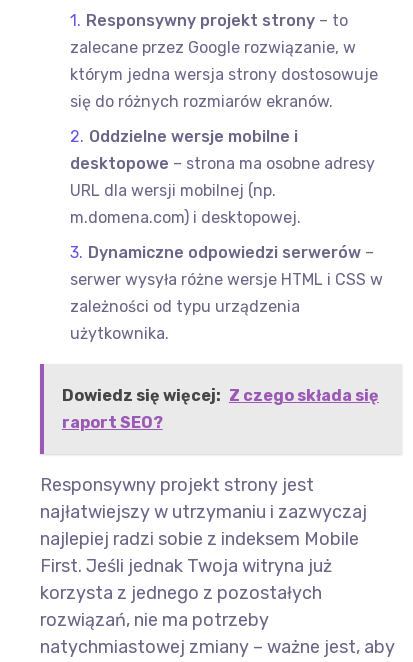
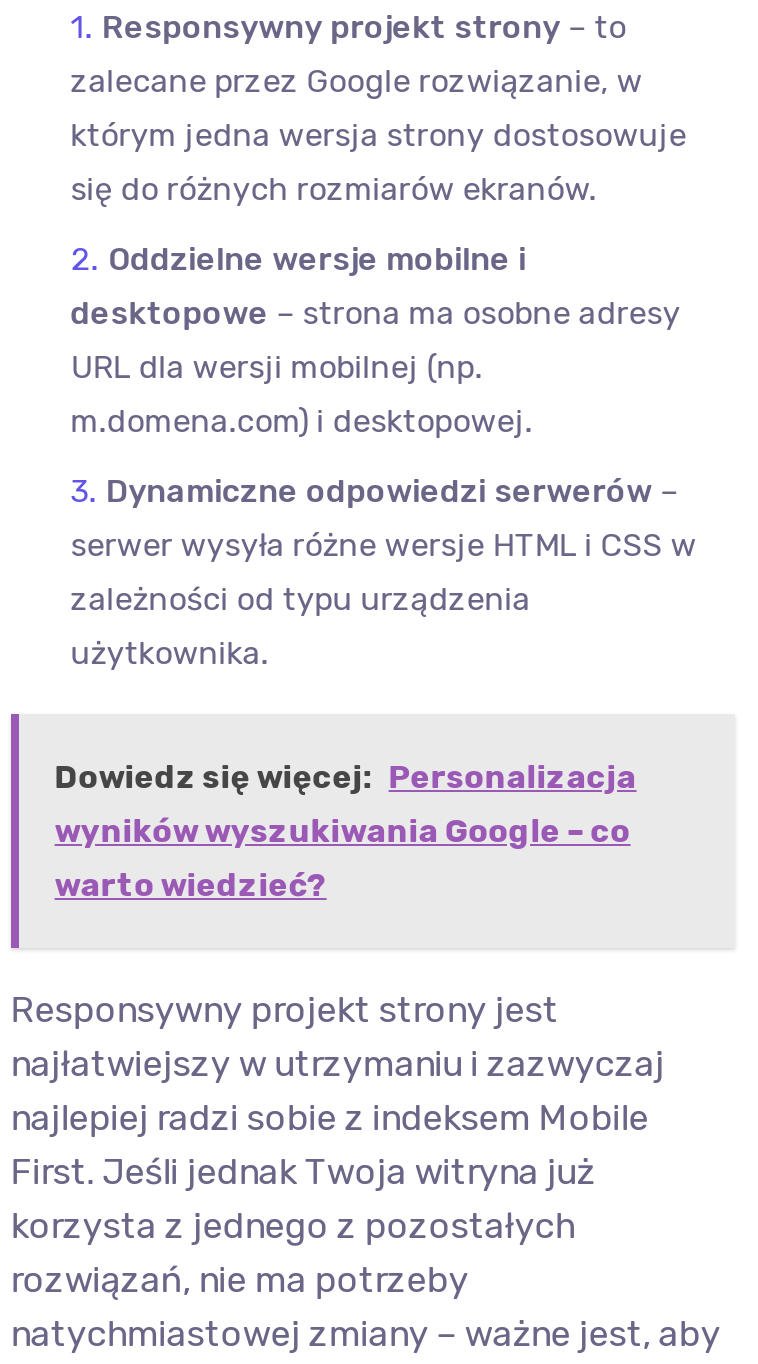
[62,386,379,432] Dowiedz się więcej: Z czego składa się | raport SEO? -> [55,759,637,905] Dowiedz się więcej: Personalizacja | wyników wyszukiwania Google – co | warto wiedzieć?

